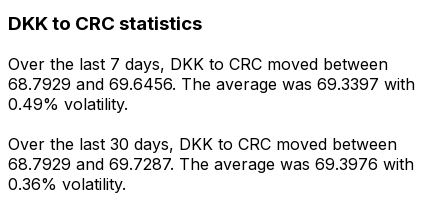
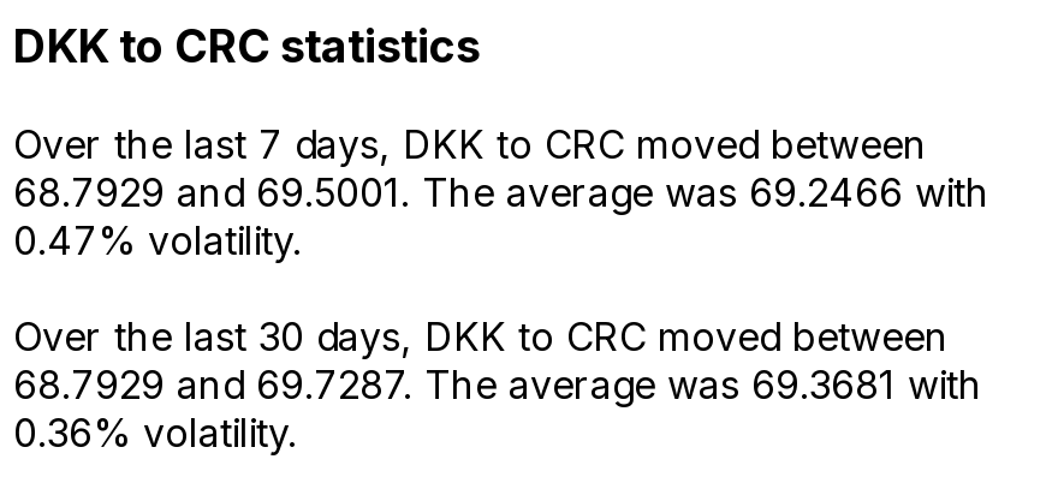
[8,74,415,94] 68.7929 and 69.6456. The average was 69.3397 with -> [13,168,989,217] 68.7929 and 69.5001. The average was 69.2466 with
[8,94,128,114] 0.49% volatility. -> [13,217,302,265] 0.47% volatility.
[8,154,414,174] 68.7929 and 69.7287. The average was 69.3976 with -> [13,361,982,409] 68.7929 and 69.7287. The average was 69.3681 with

